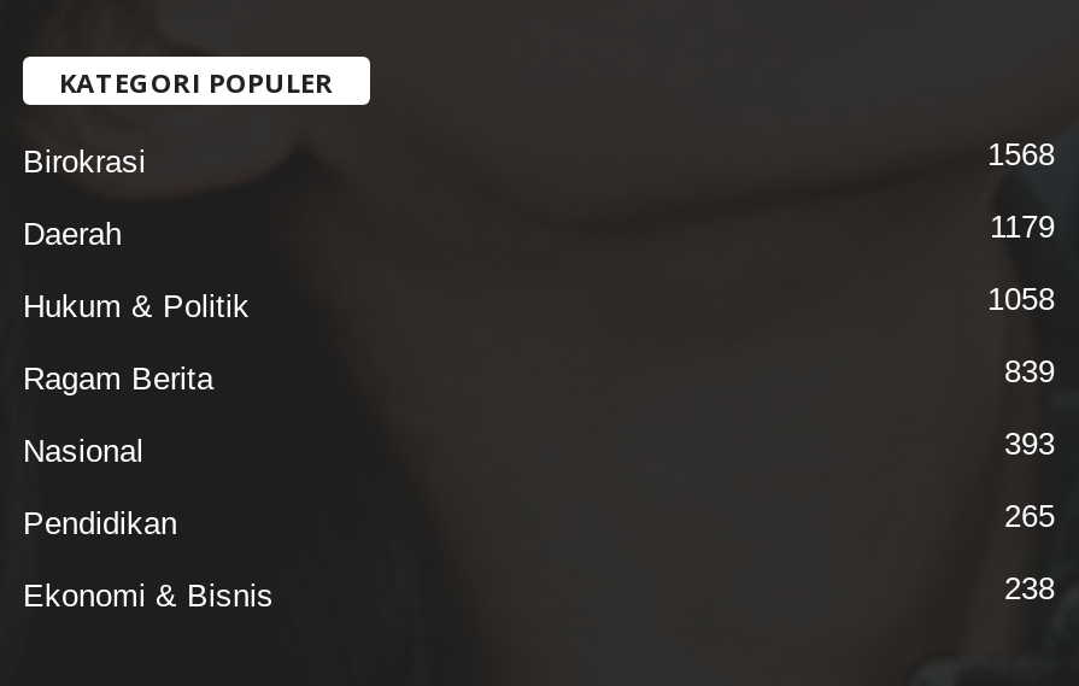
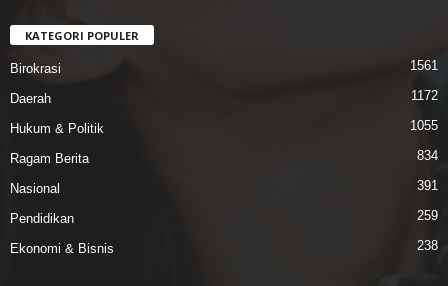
[987,136,1055,173] 1568 -> [410,58,438,73] 1561
[990,209,1055,245] 1179 -> [411,88,438,103] 1172
[987,281,1055,317] 1058 -> [410,118,438,133] 1055
[1004,353,1055,390] 839 -> [417,148,438,163] 834
[1004,426,1055,462] 393 -> [417,178,438,193] 391
[1004,498,1055,534] 265 -> [417,208,438,223] 259

